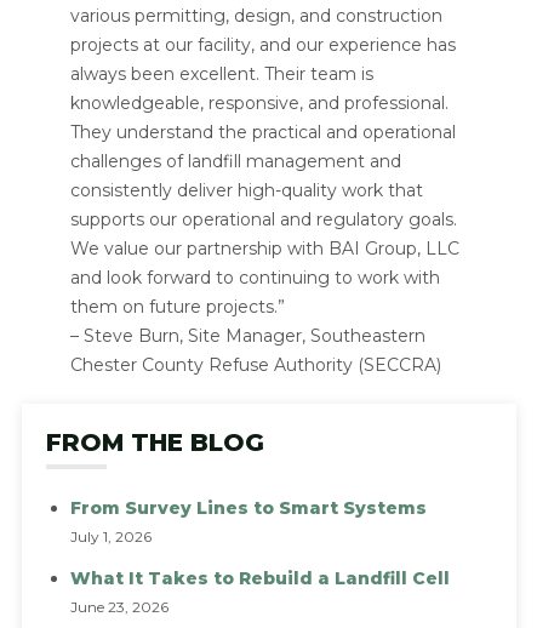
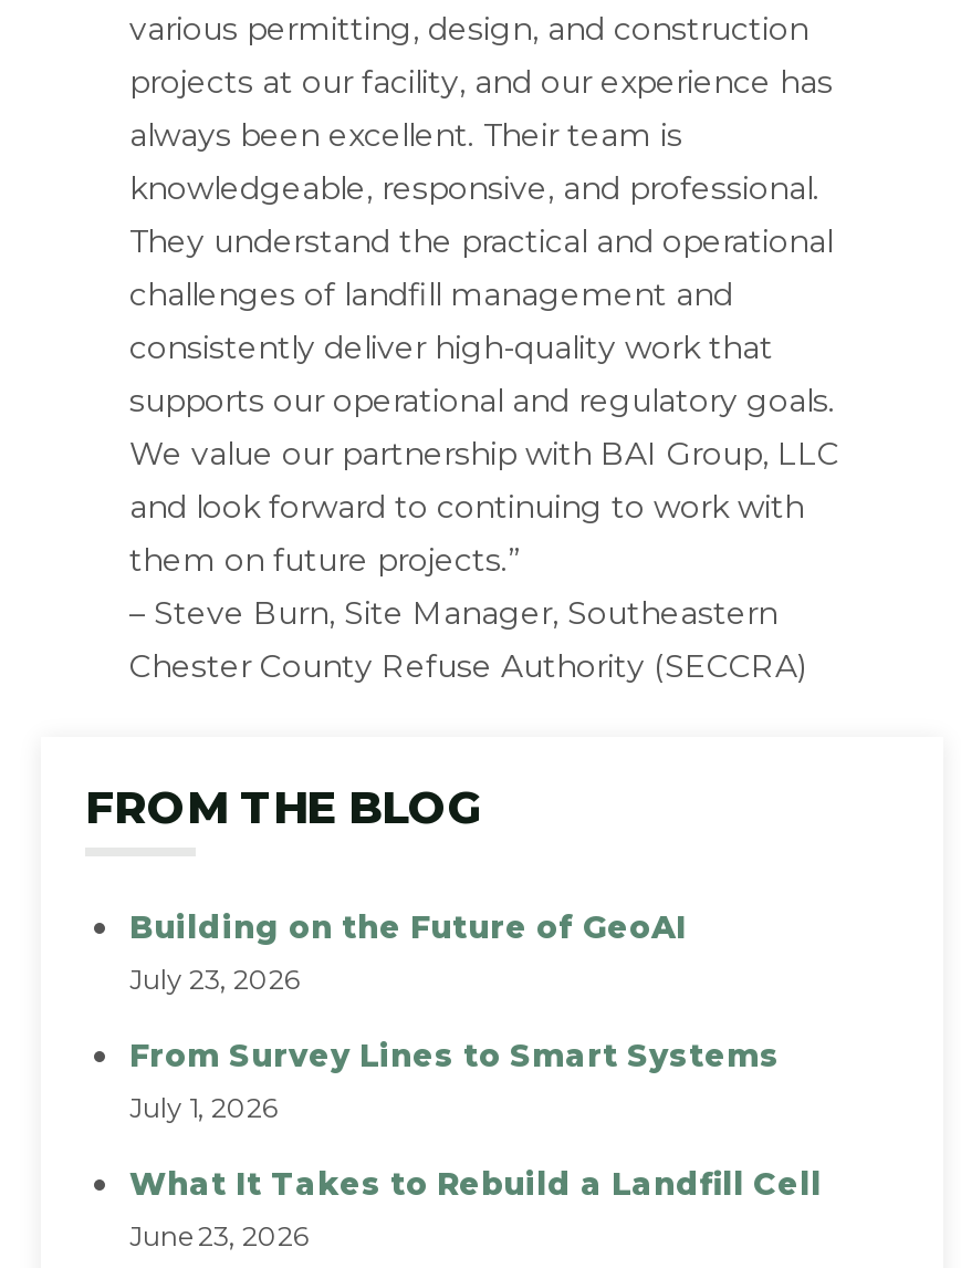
none -> [129,907,687,996] Building on the Future of GeoAI | July 23, 2026

